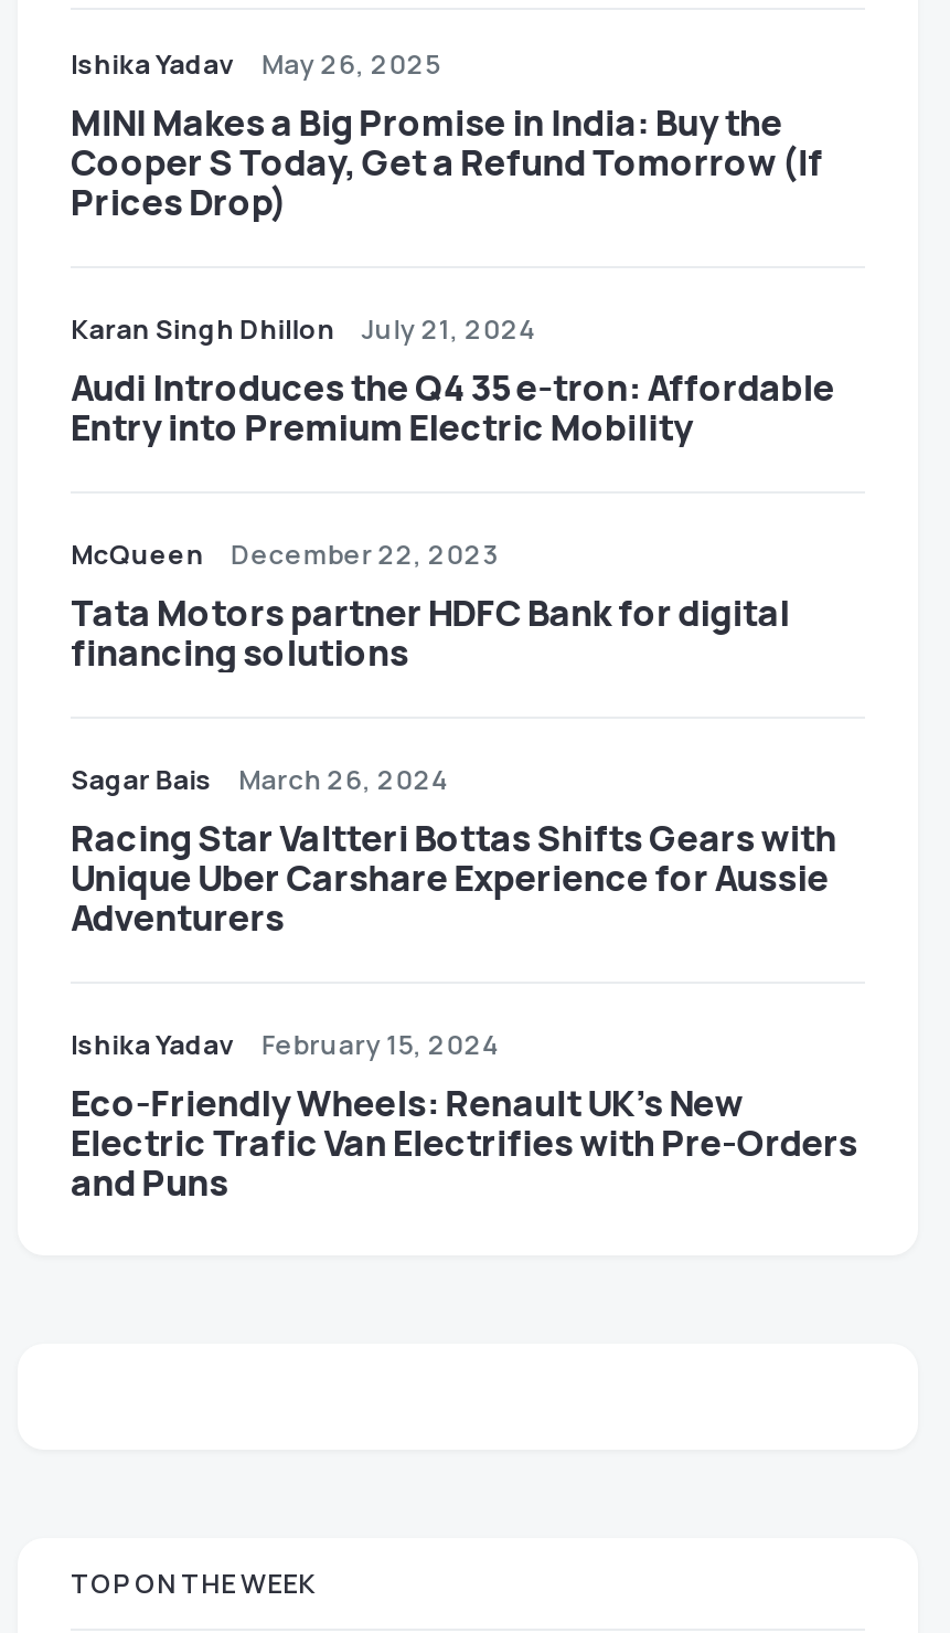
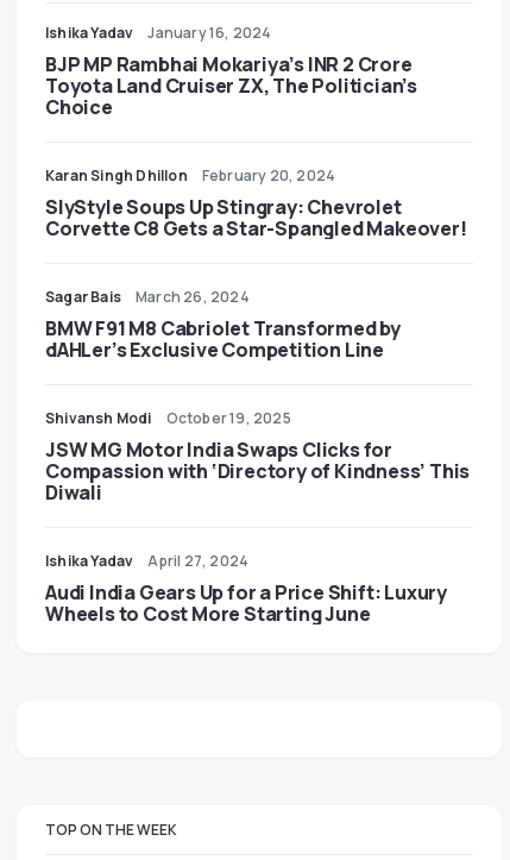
[71,45,823,226] May 26, 2025 | MINI Makes a Big Promise in India: Buy the | Cooper S Today, Get a Refund Tomorrow (If | Prices Drop) -> [45,23,417,120] January 16, 2024 | BJP MP Rambhai Mokariya’s INR 2 Crore | Toyota Land Cruiser ZX, The Politician’s | Choice
[71,310,835,677] July 21, 2024 | Audi Introduces the Q4 35 e-tron: Affordable | Entry into Premium Electric Mobility | McQueen | December 22, 2023 | Tata Motors partner HDFC Bank for digital | financing solutions -> [45,165,467,241] February 20, 2024 | SlyStyle Soups Up Stingray: Chevrolet | Corvette C8 Gets a Star-Spangled Makeover!
moved [71,761,450,798] -> [45,287,249,307]: Sagar Bais | March 26, 2024
[71,814,836,942] Racing Star Valtteri Bottas Shifts Gears with | Unique Uber Carshare Experience for Aussie | Adventurers -> [45,315,470,506] BMW F91 M8 Cabriolet Transformed by | dAHLer’s Exclusive Competition Line | Shivansh Modi | October 19, 2025 | JSW MG Motor India Swaps Clicks for | Compassion with ‘Directory of Kindness’ This | Diwali
[71,1026,858,1207] February 15, 2024 | Eco-Friendly Wheels: Renault UK’s New | Electric Trafic Van Electrifies with Pre-Orders | and Puns -> [45,551,447,627] April 27, 2024 | Audi India Gears Up for a Price Shift: Luxury | Wheels to Cost More Starting June

